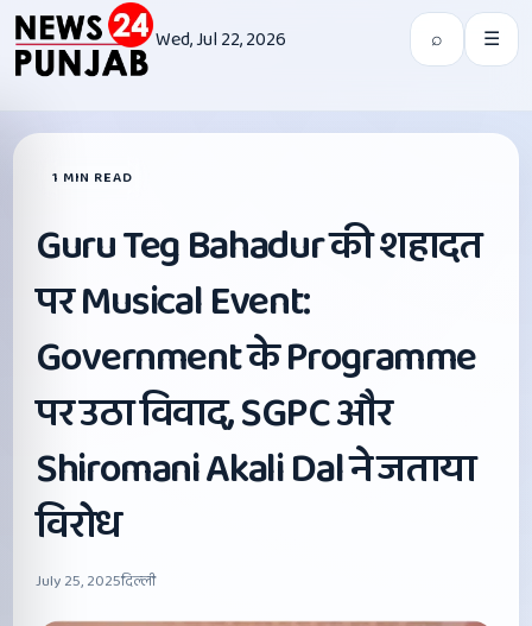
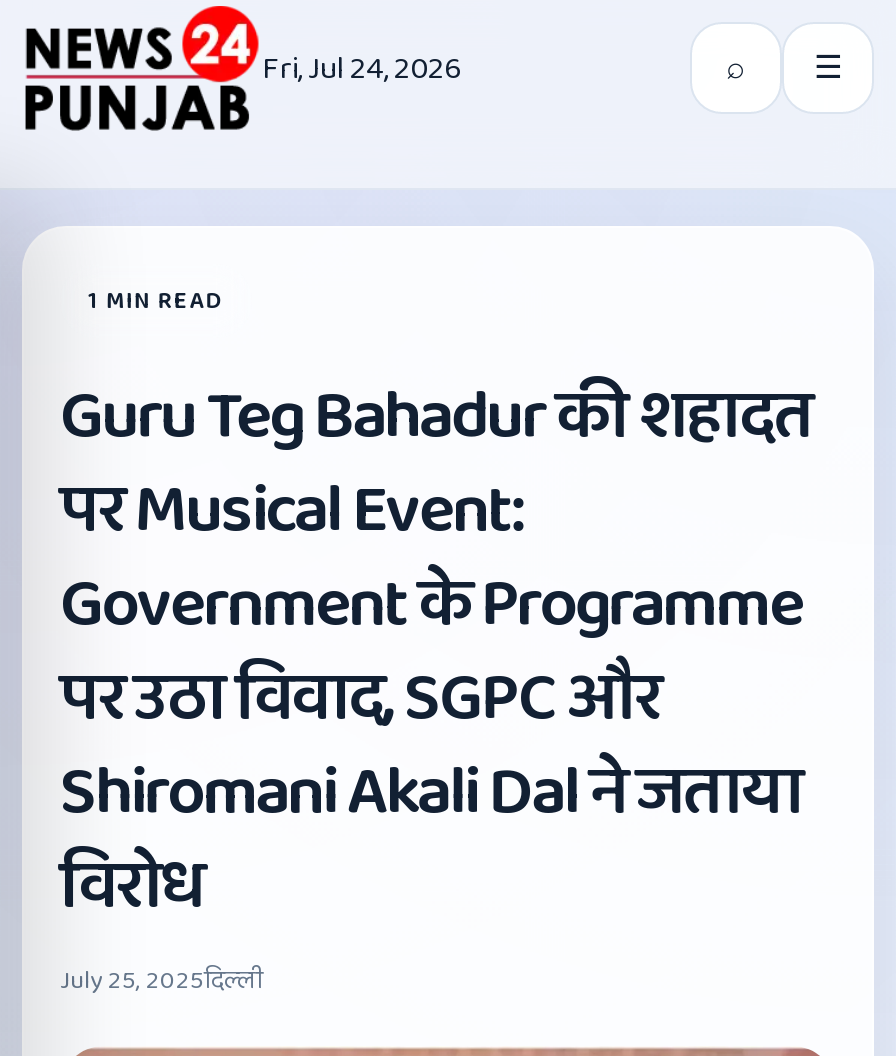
[156,25,286,55] Wed, Jul 22, 2026 -> [262,44,462,94] Fri, Jul 24, 2026

